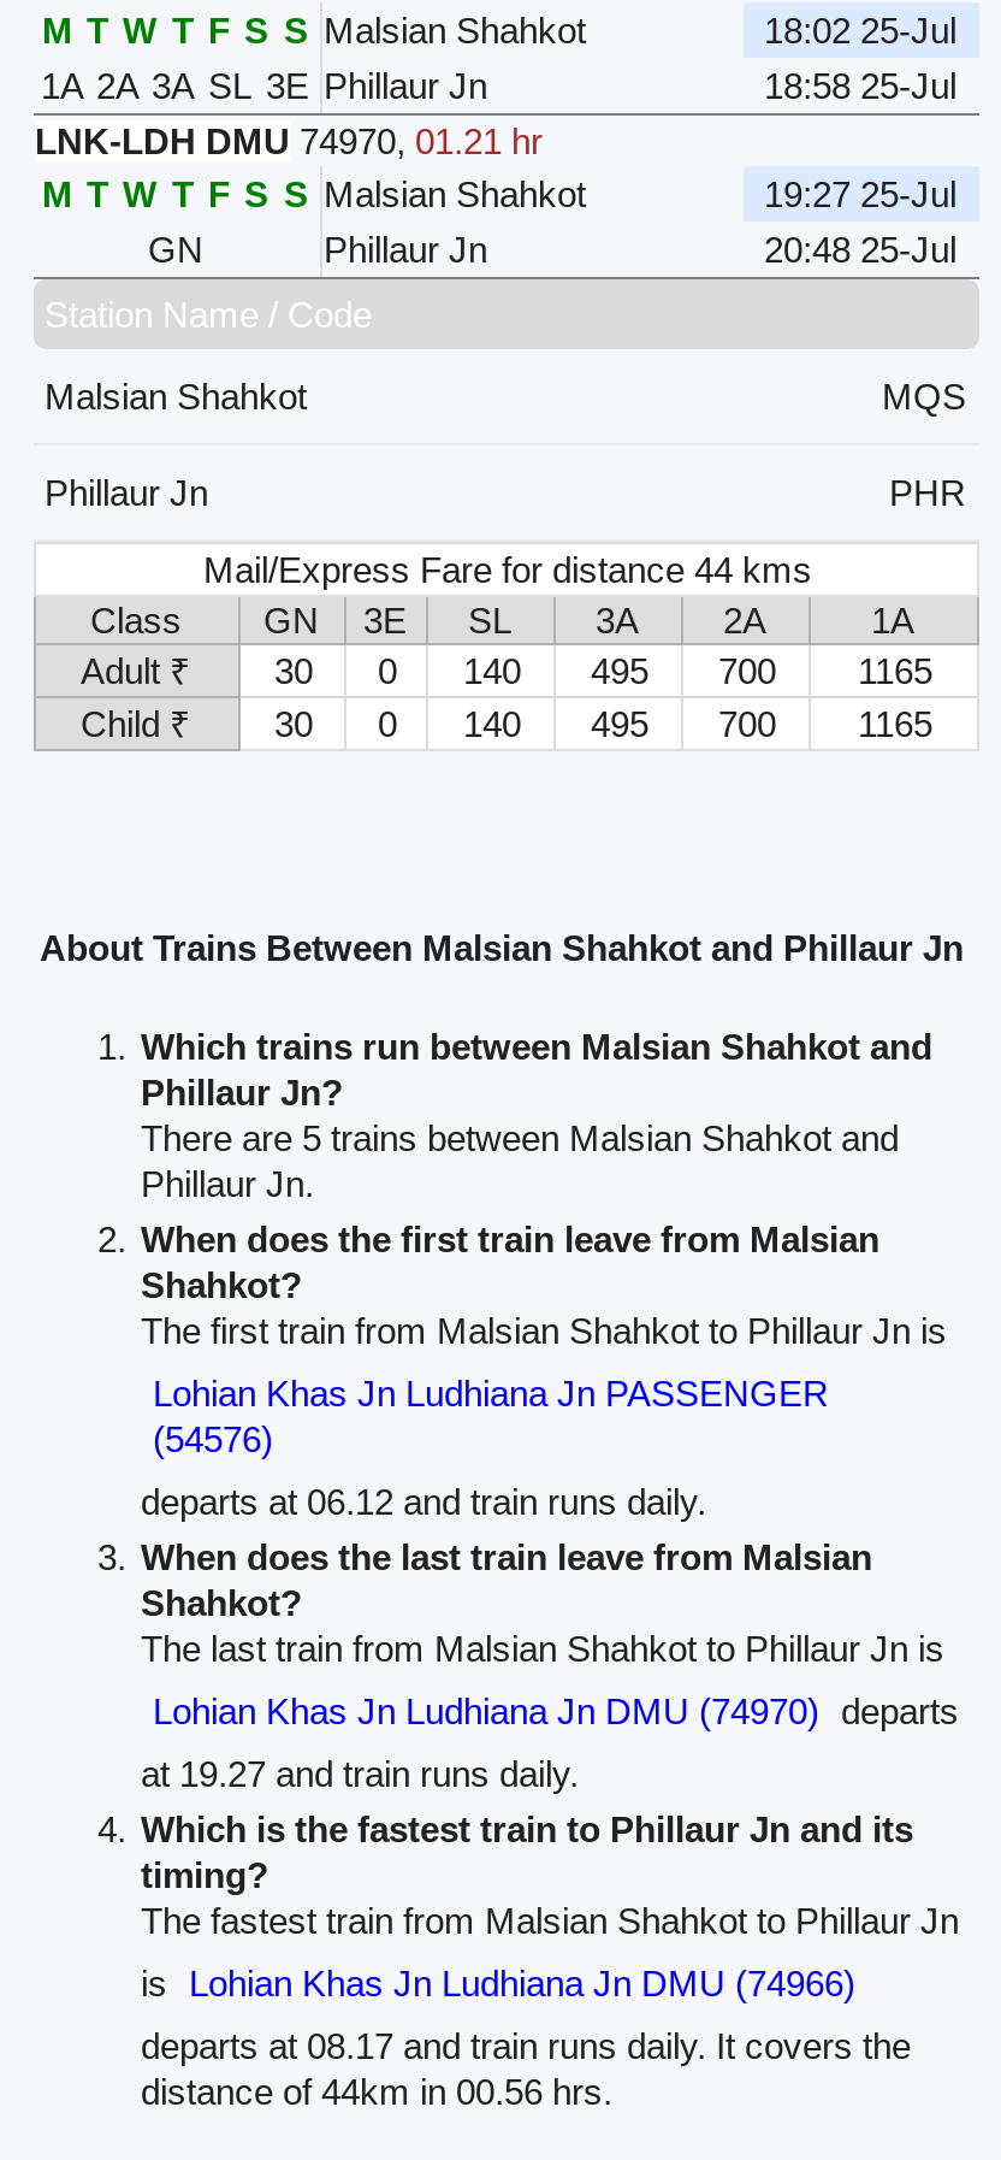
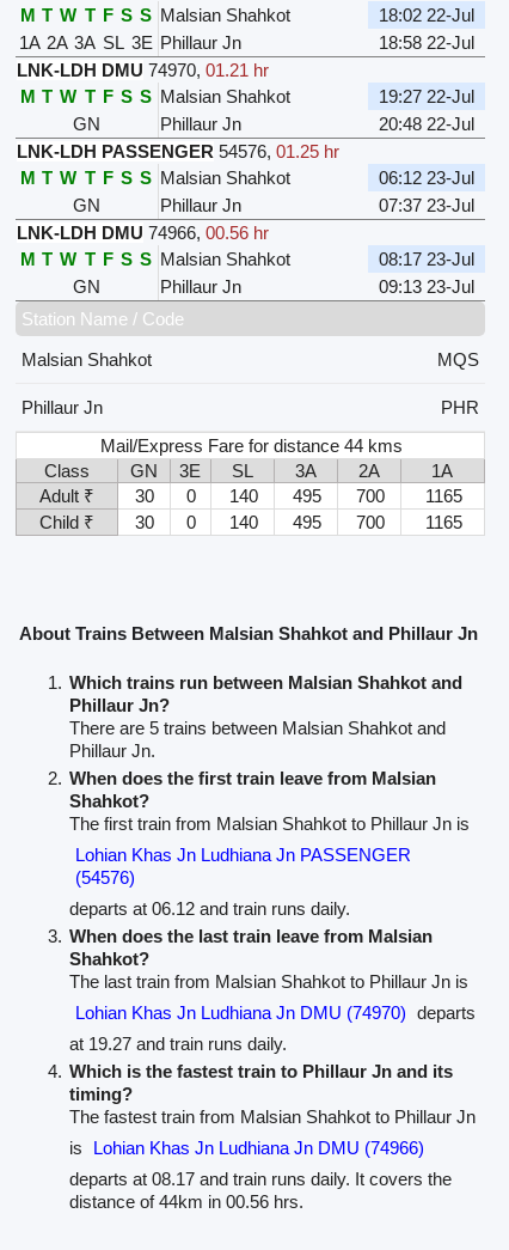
[764,8,956,49] 18:02 25-Jul -> [378,4,474,25] 18:02 22-Jul
[764,64,956,105] 18:58 25-Jul -> [378,32,474,52] 18:58 22-Jul
[764,172,956,213] 19:27 25-Jul -> [378,86,474,106] 19:27 22-Jul
[764,228,956,268] 20:48 25-Jul -> [16,113,474,296] 20:48 22-Jul | LNK-LDH PASSENGER 54576, 01.25 hr | M T W T F S S Malsian Shahkot | 06:12 23-Jul | GN | Phillaur Jn | 07:37 23-Jul | LNK-LDH DMU 74966, 00.56 hr | M T W T F S S Malsian Shahkot | 08:17 23-Jul | GN | Phillaur Jn | 09:13 23-Jul

